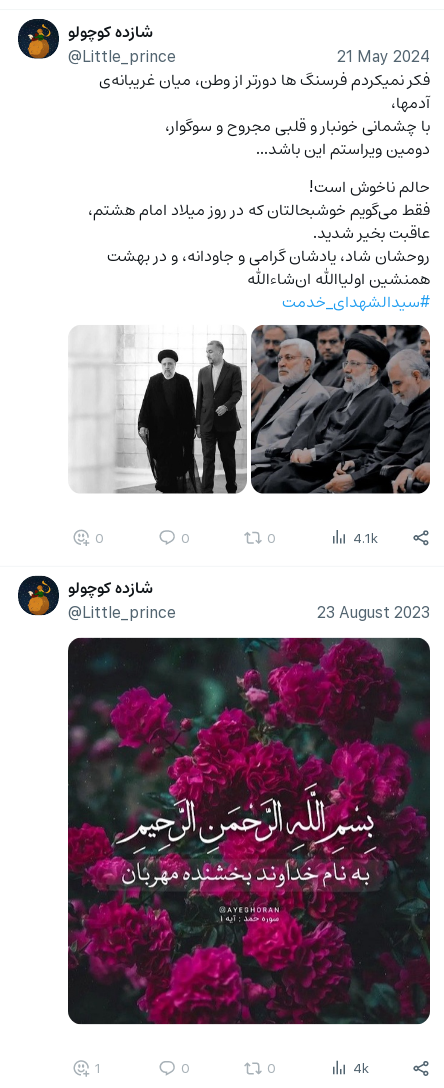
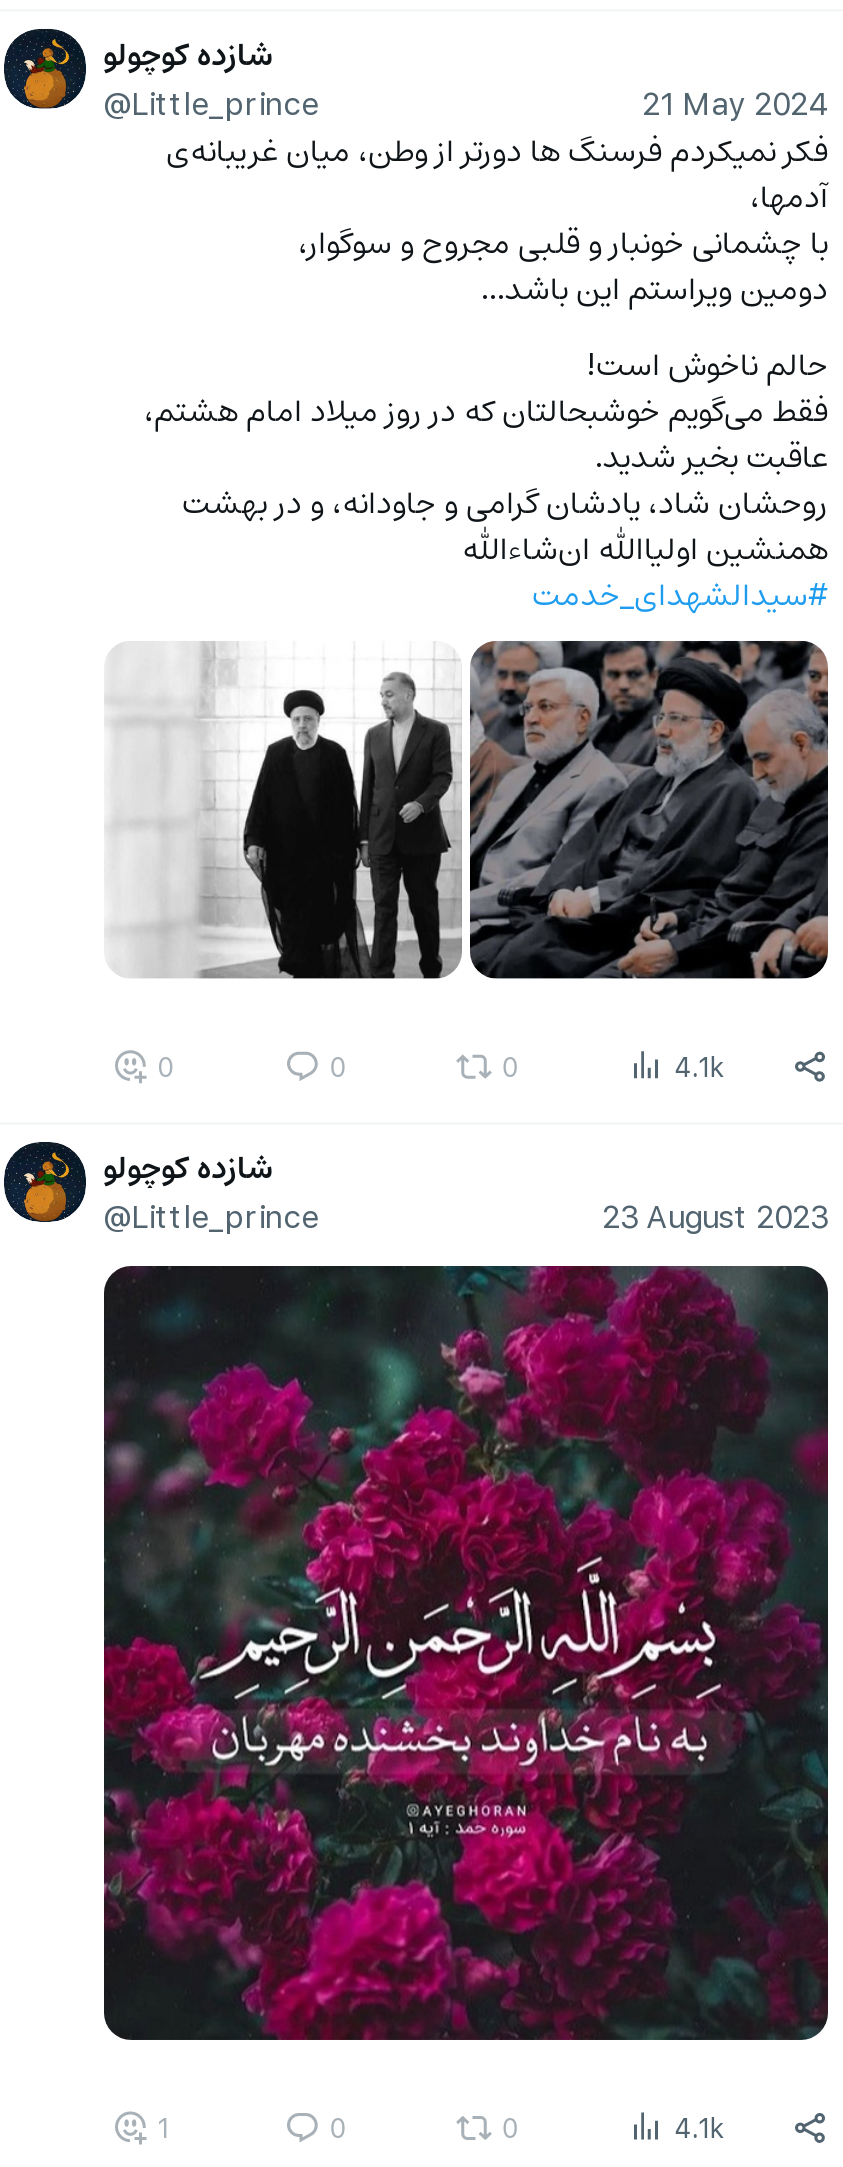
[353,1058,369,1077] 4k -> [674,2107,724,2145] 4.1k

